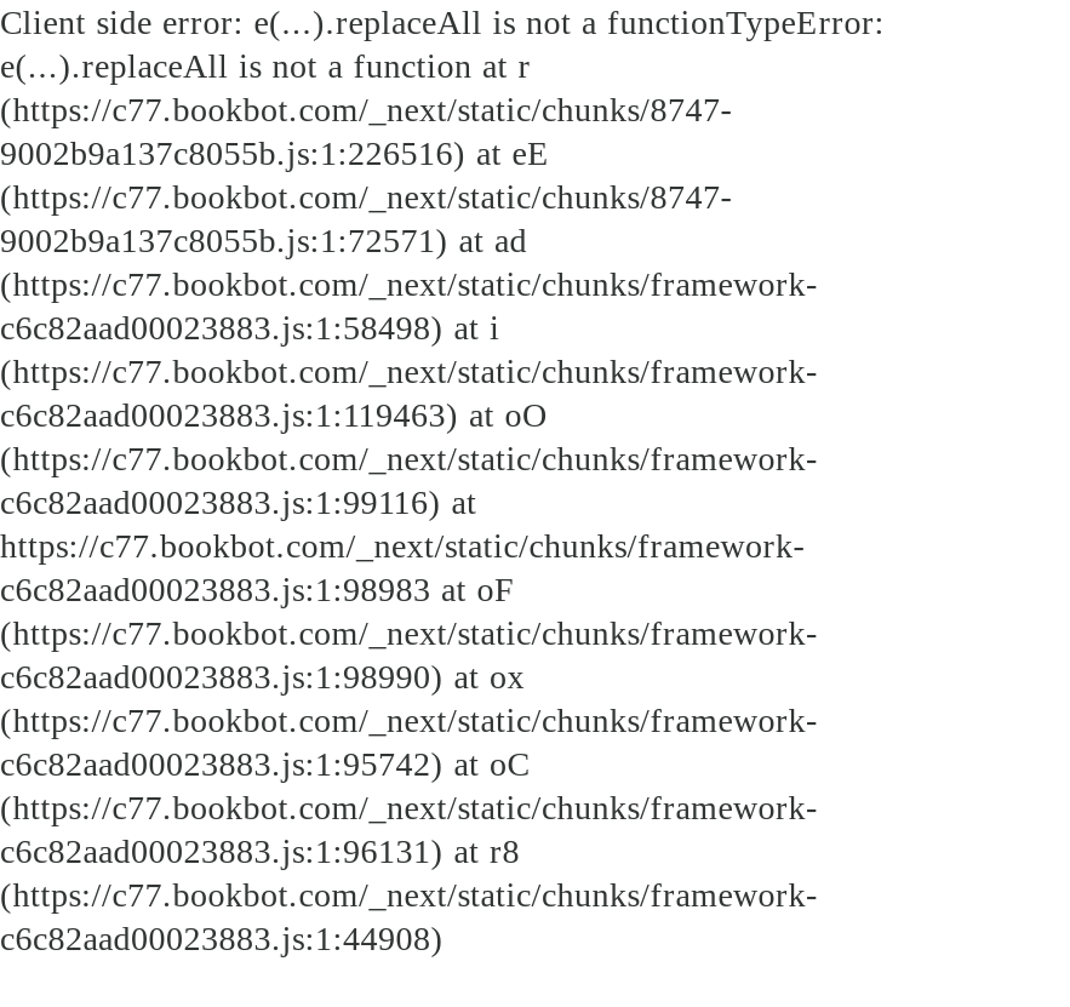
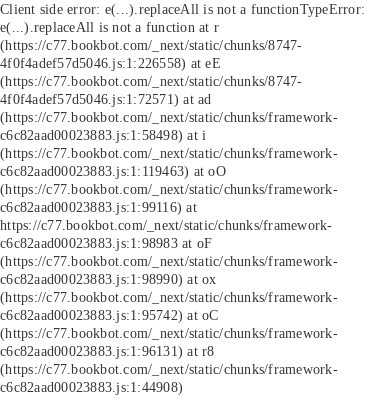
[0,133,550,172] 9002b9a137c8055b.js:1:226516) at eE -> [0,55,221,71] 4f0f4adef57d5046.js:1:226558) at eE
[0,221,527,259] 9002b9a137c8055b.js:1:72571) at ad -> [0,91,211,107] 4f0f4adef57d5046.js:1:72571) at ad

